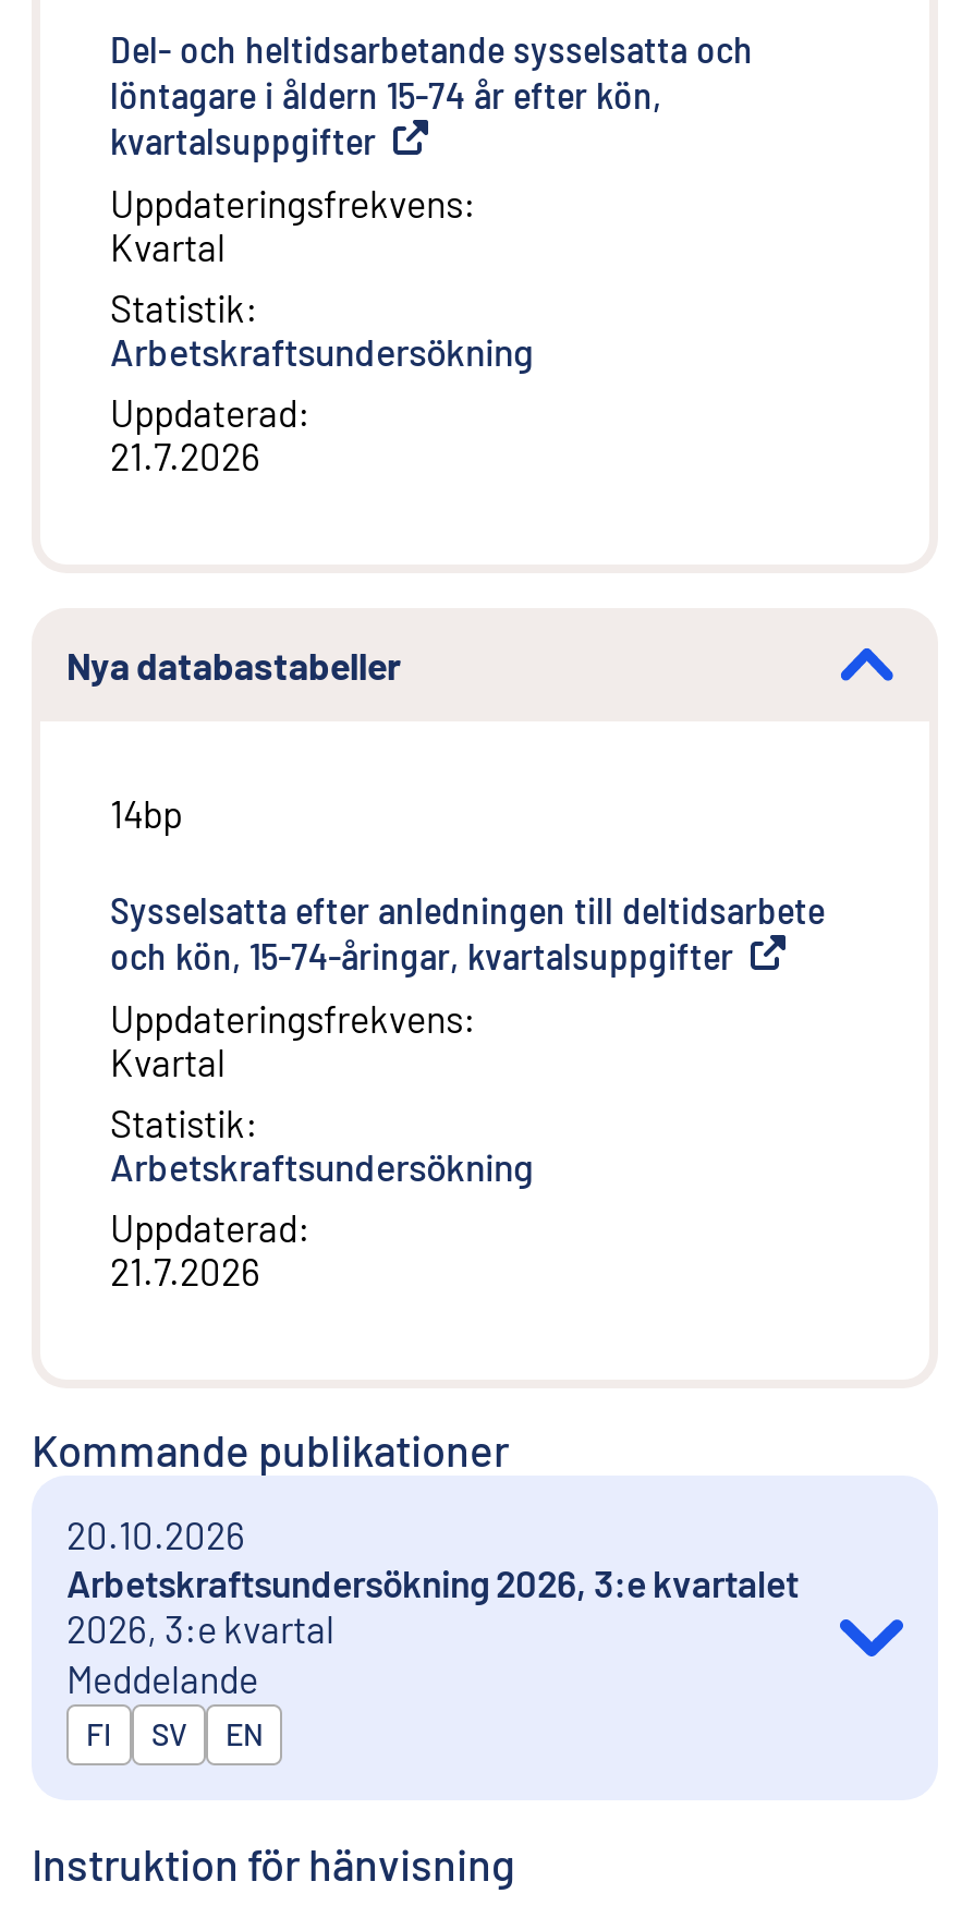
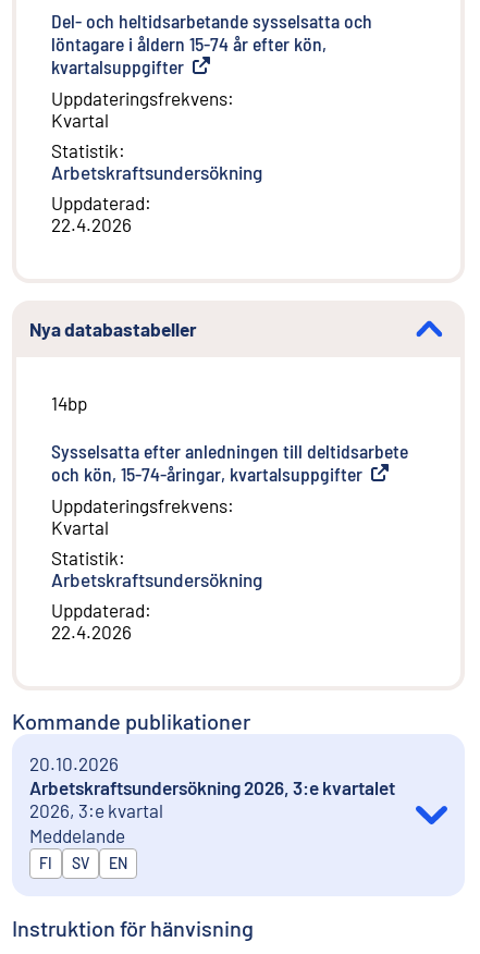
[110,434,260,478] 21.7.2026 -> [51,214,132,236] 22.4.2026
[110,1250,260,1293] 21.7.2026 -> [51,621,132,643] 22.4.2026

